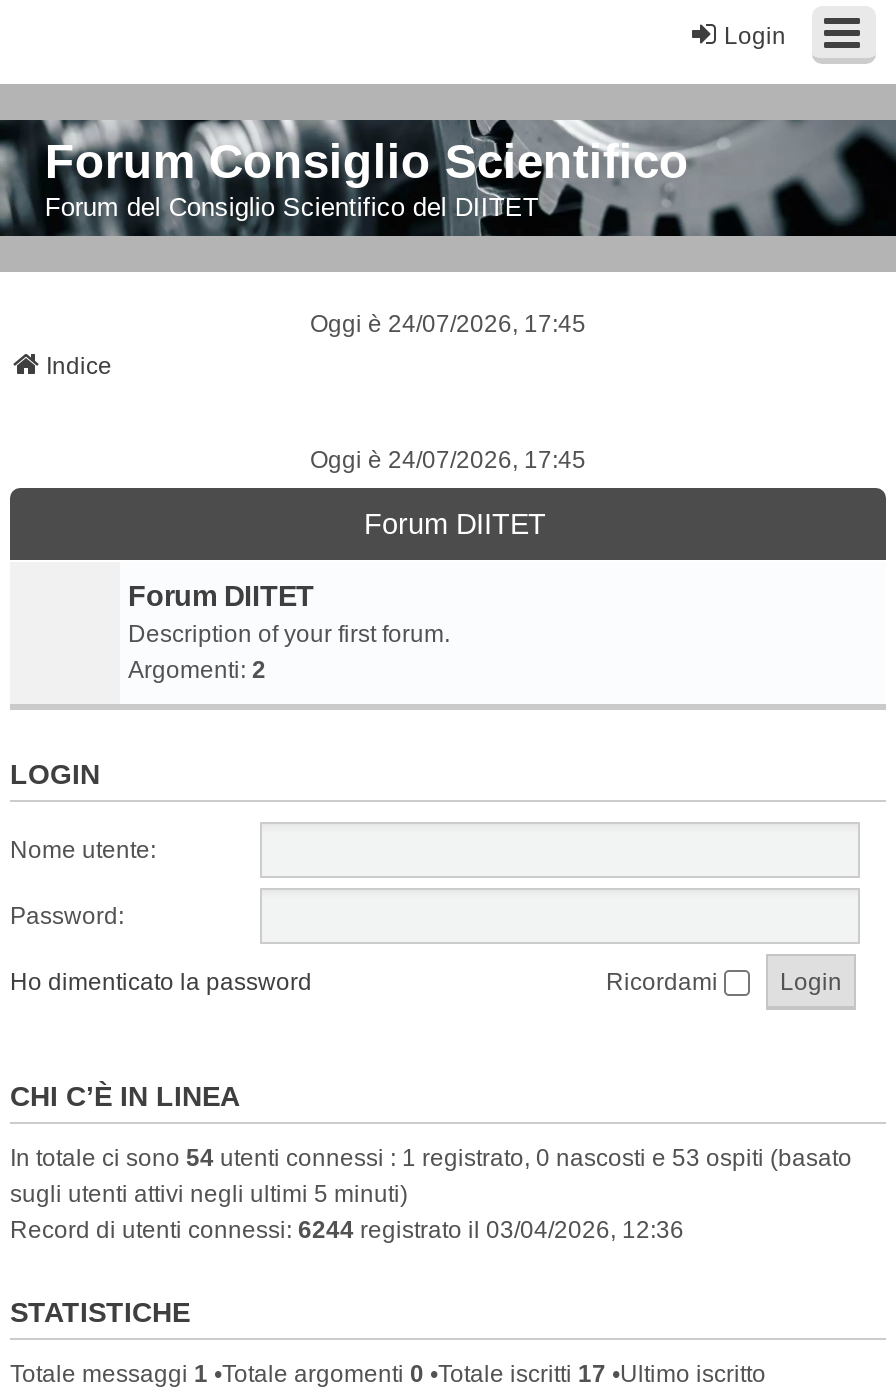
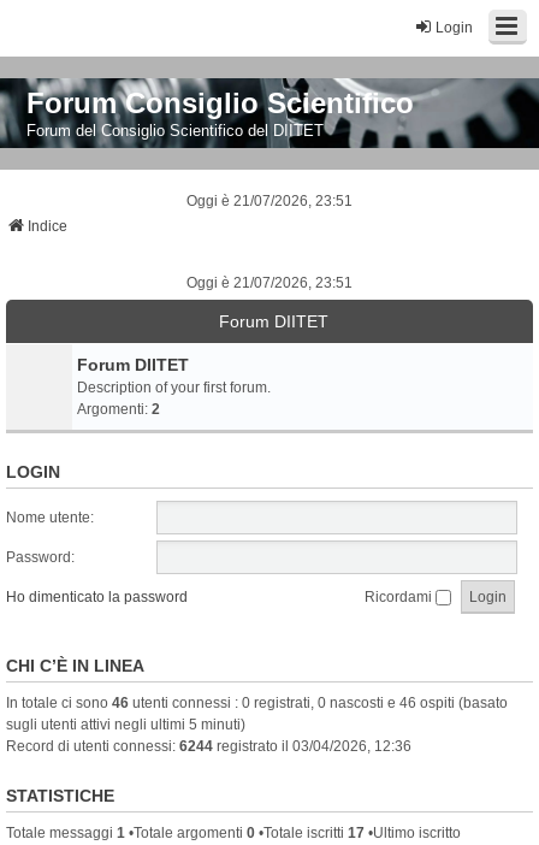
[310,310,586,338] Oggi è 24/07/2026, 17:45 -> [186,193,353,210] Oggi è 21/07/2026, 23:51
[310,446,586,474] Oggi è 24/07/2026, 17:45 -> [186,275,353,291] Oggi è 21/07/2026, 23:51
[10,1144,852,1172] In totale ci sono 54 utenti connessi : 1 registrato, 0 nascosti e 53 ospiti (basato -> [6,695,508,712] In totale ci sono 46 utenti connessi : 0 registrati, 0 nascosti e 46 ospiti (basato

